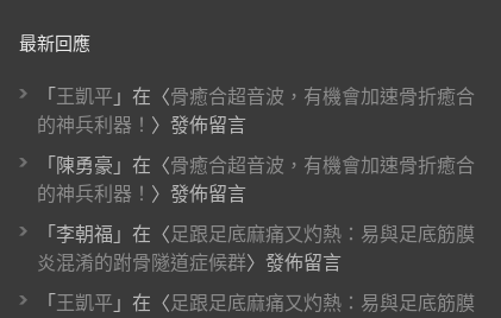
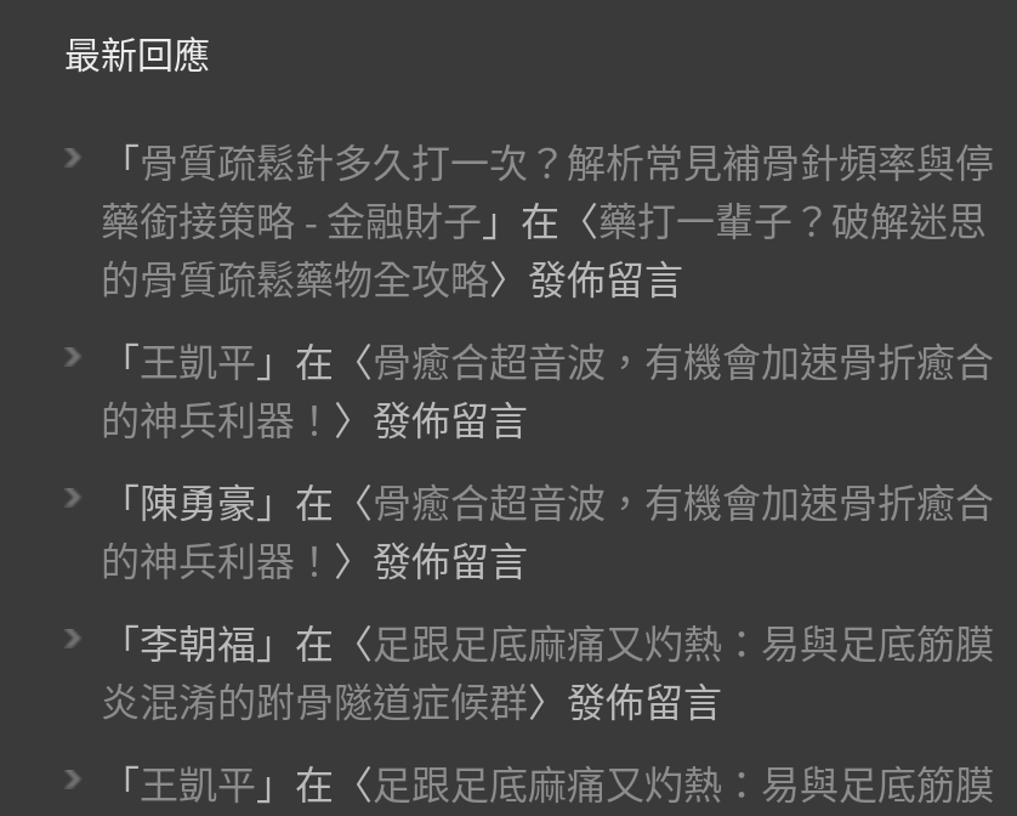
none -> [101,144,994,302] 「骨質疏鬆針多久打一次？解析常見補骨針頻率與停 | 藥銜接策略 - 金融財子」在〈藥打一輩子？破解迷思 | 的骨質疏鬆藥物全攻略〉發佈留言

